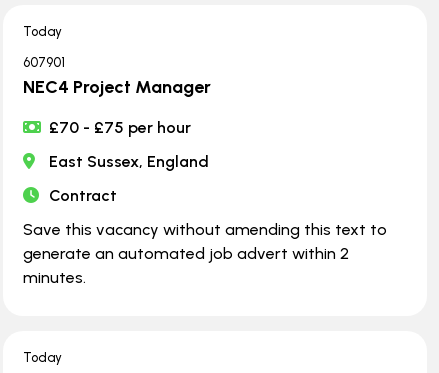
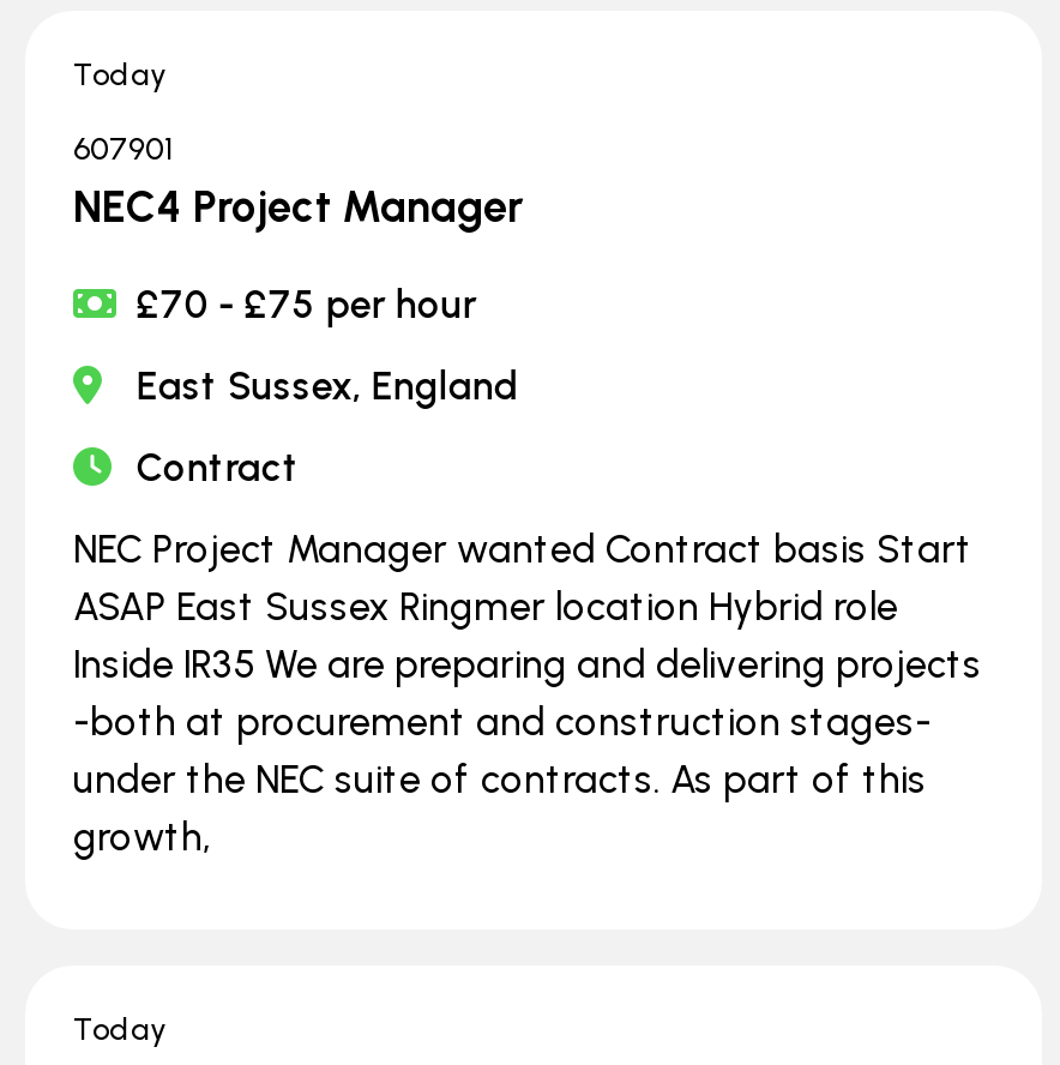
[23,220,387,287] Save this vacancy without amending this text to | generate an automated job advert within 2 | minutes. -> [73,526,982,859] NEC Project Manager wanted Contract basis Start | ASAP East Sussex Ringmer location Hybrid role | Inside IR35 We are preparing and delivering projects | -both at procurement and construction stages- | under the NEC suite of contracts. As part of this | growth,

